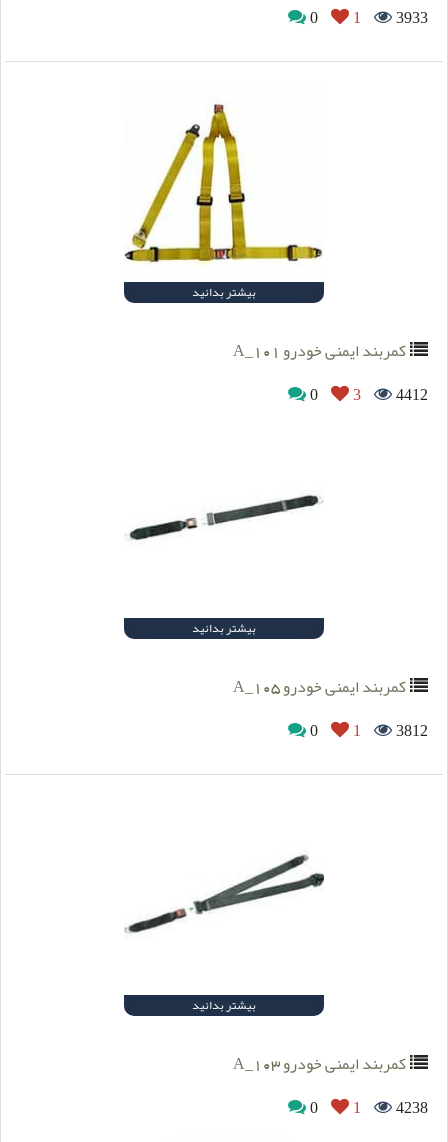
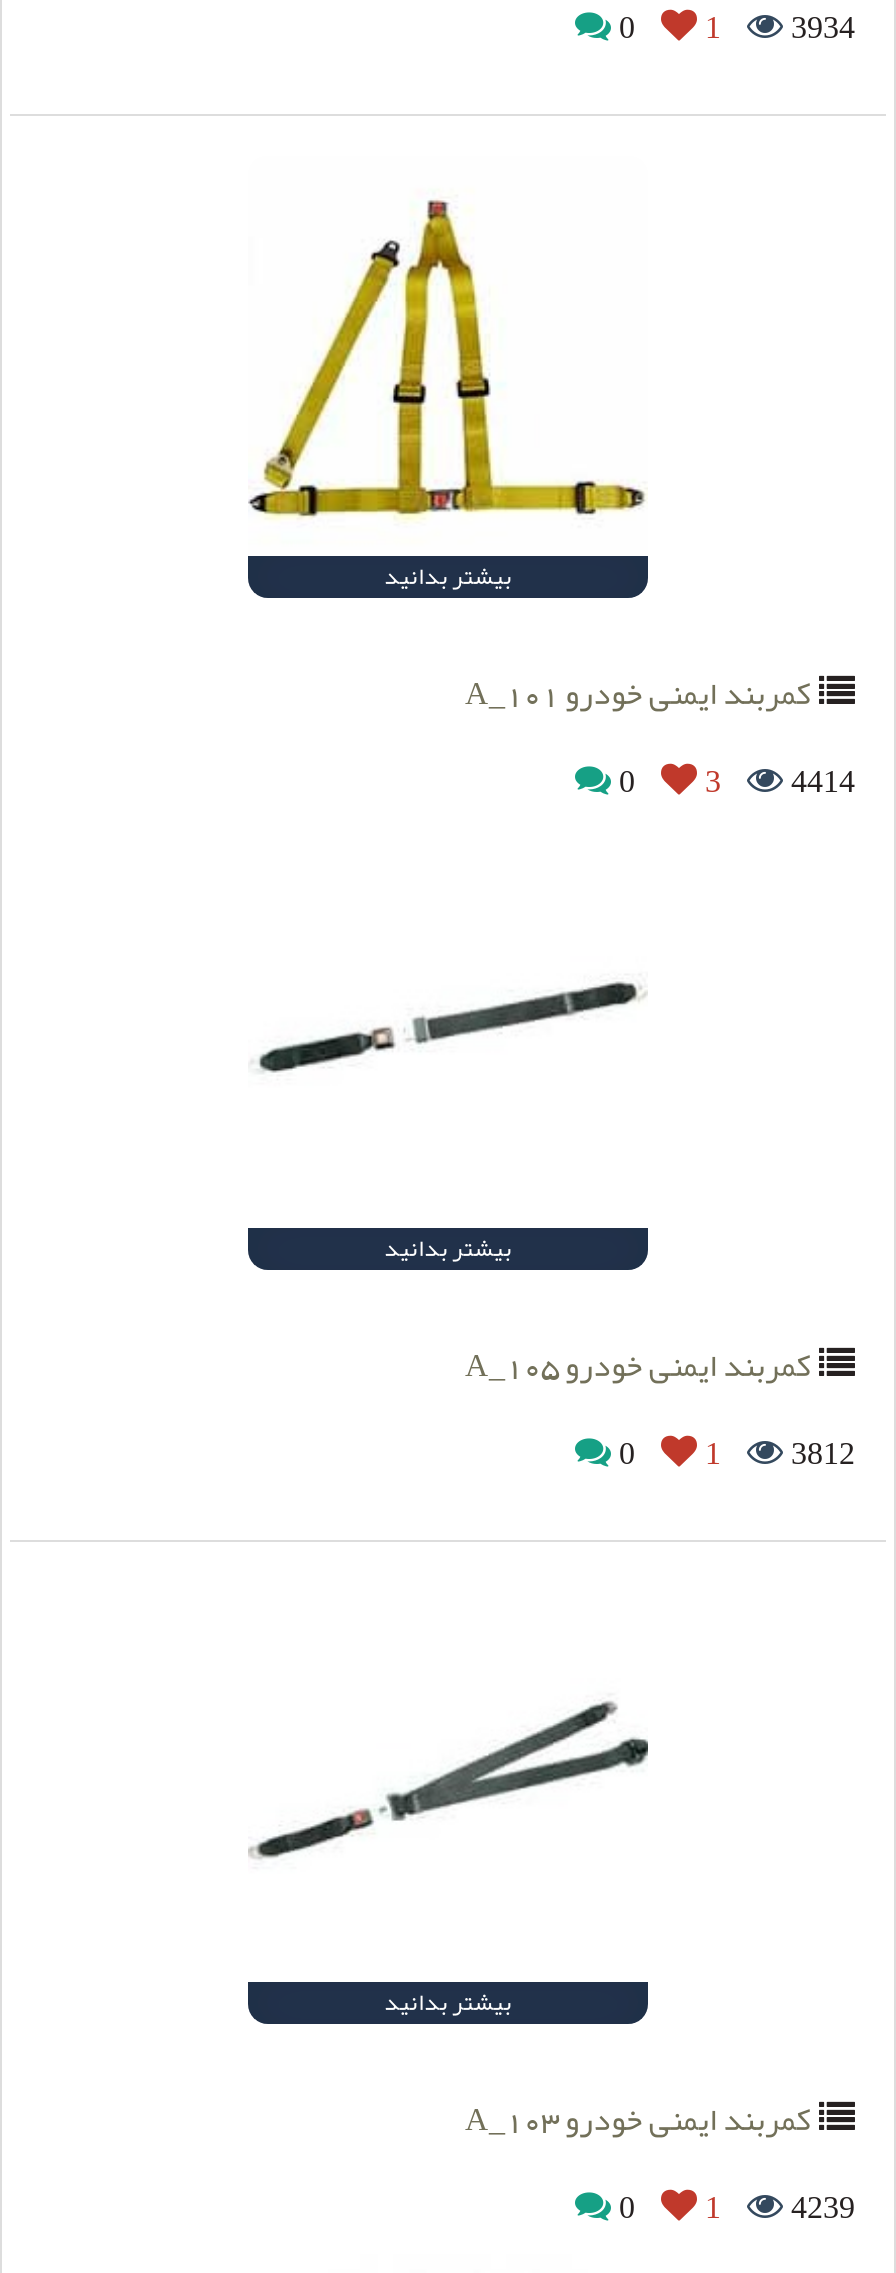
[305,9,427,25] 0 1 3933 -> [611,11,855,43] 0 1 3934
[305,386,427,402] 0 3 4412 -> [611,765,855,797] 0 3 4414
[305,1099,427,1115] 0 1 4238 -> [611,2191,855,2223] 0 1 4239

